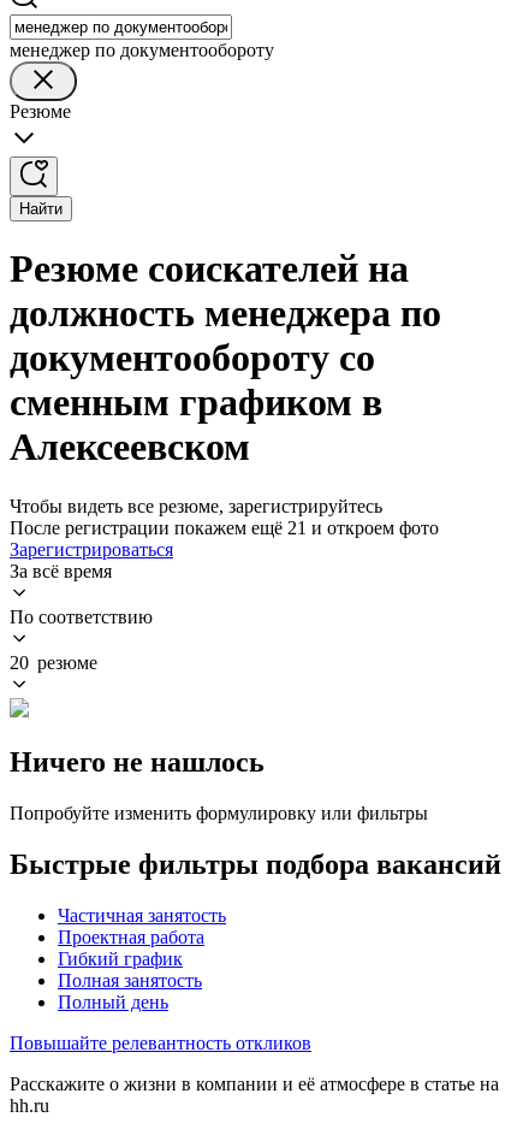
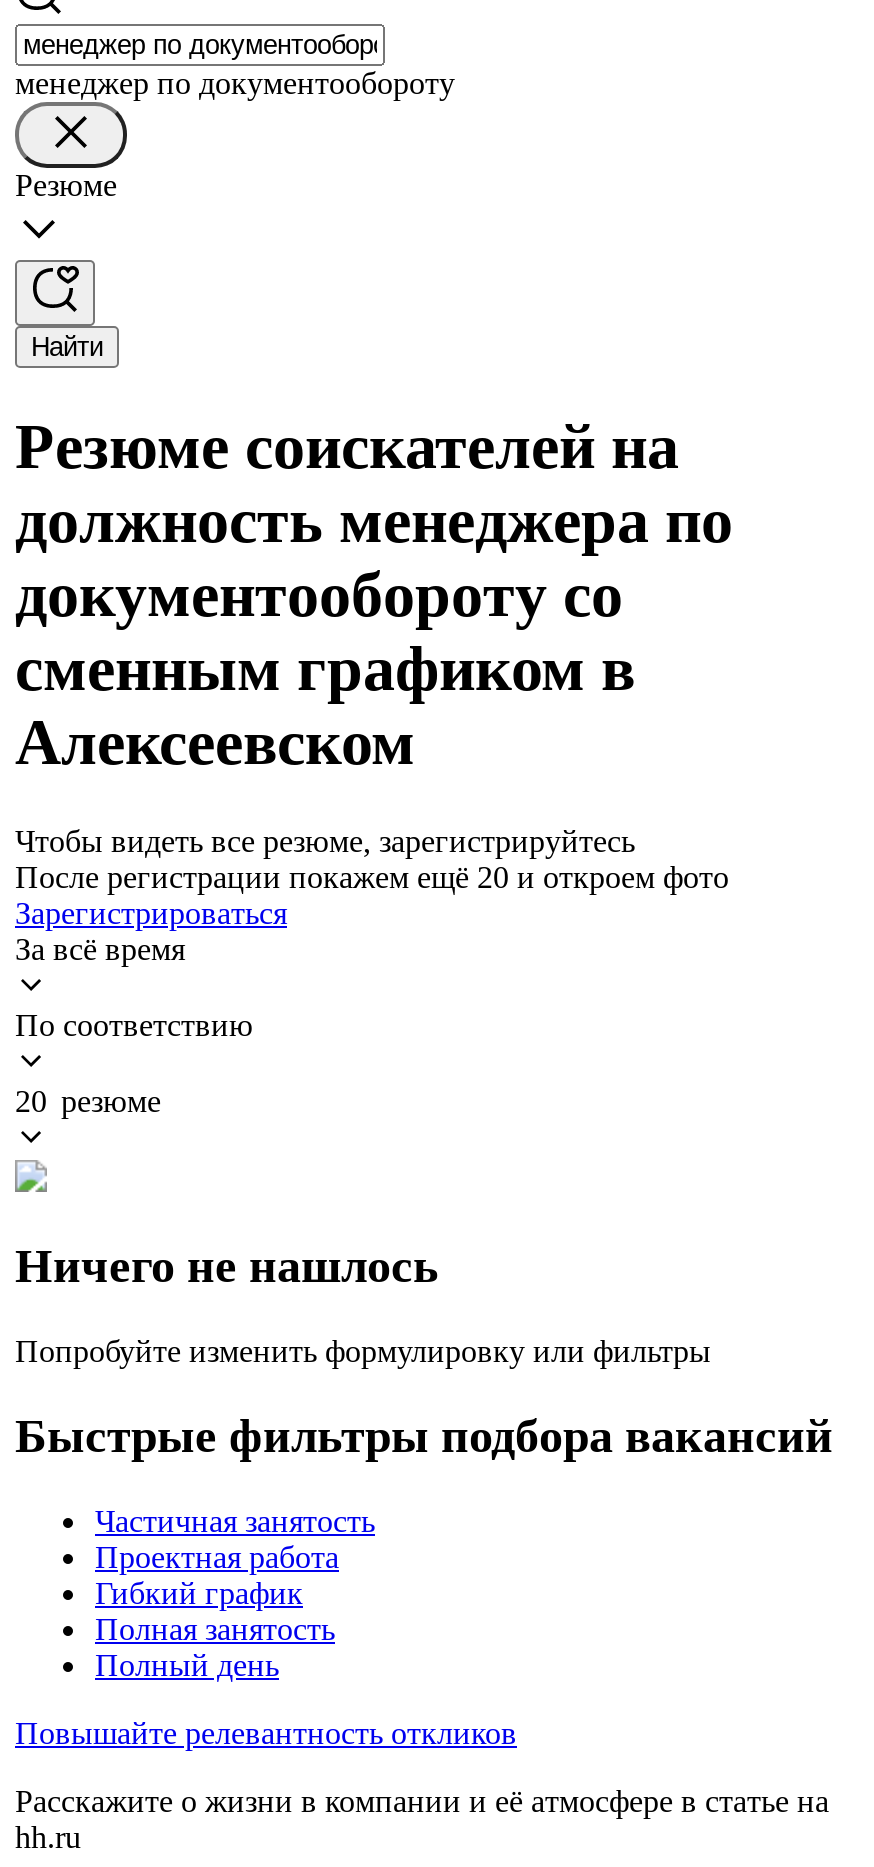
[10,517,439,538] После регистрации покажем ещё 21 и откроем фото -> [15,860,729,894] После регистрации покажем ещё 20 и откроем фото

